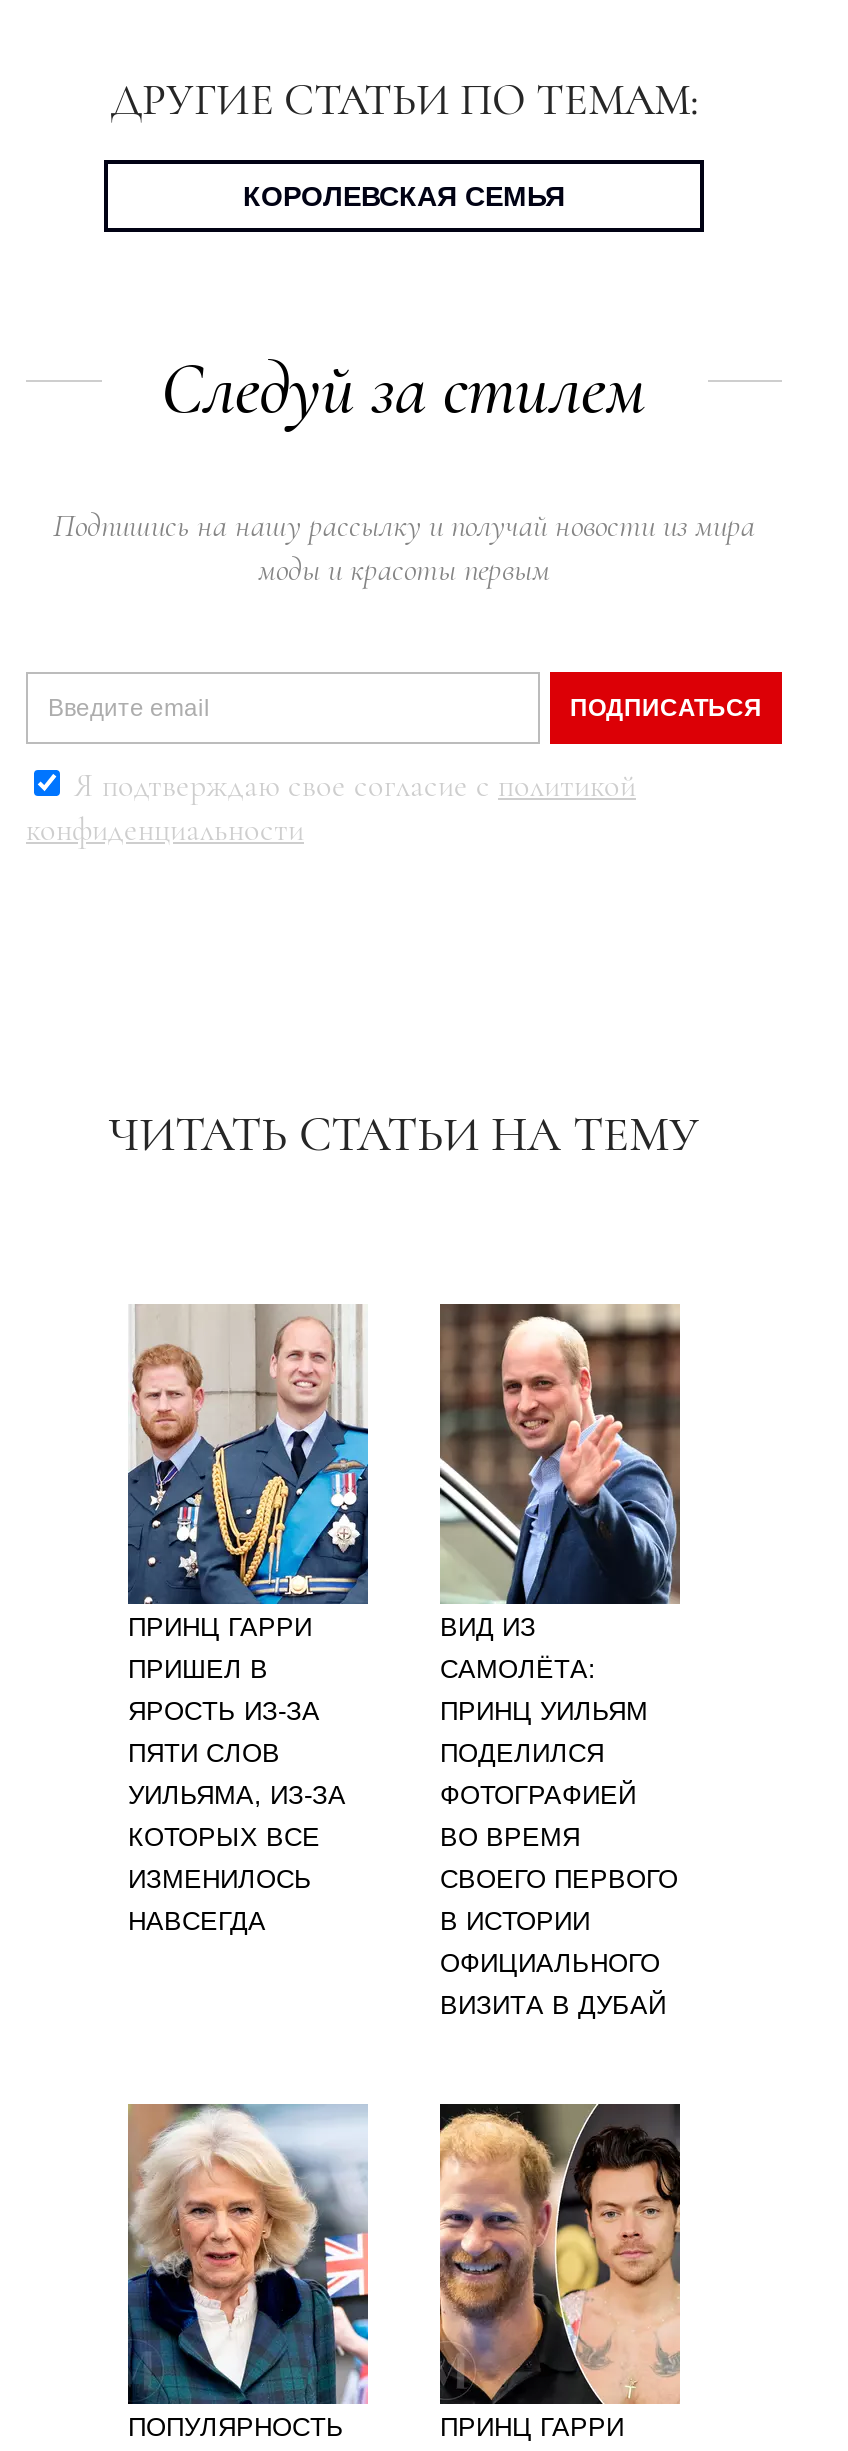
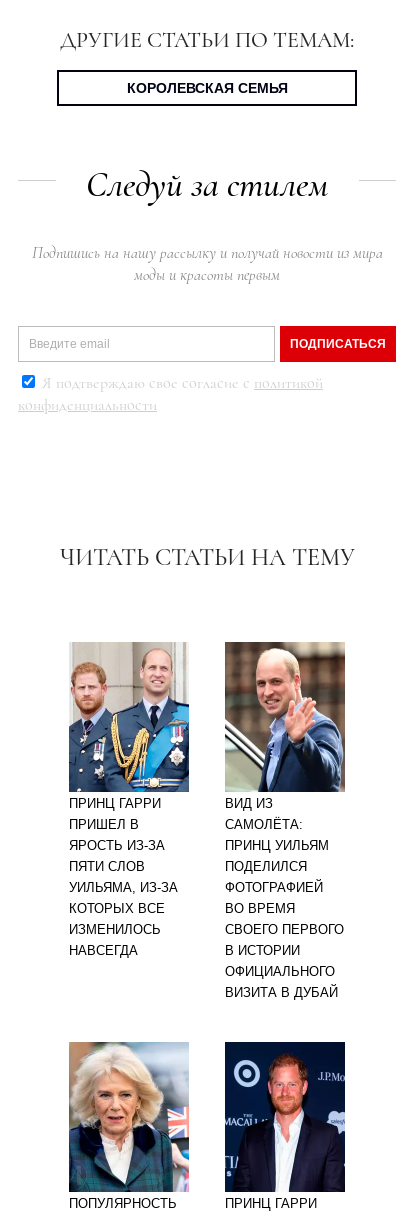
[438,2102,682,2406] [image] -> [224,1041,346,1193] [image]

